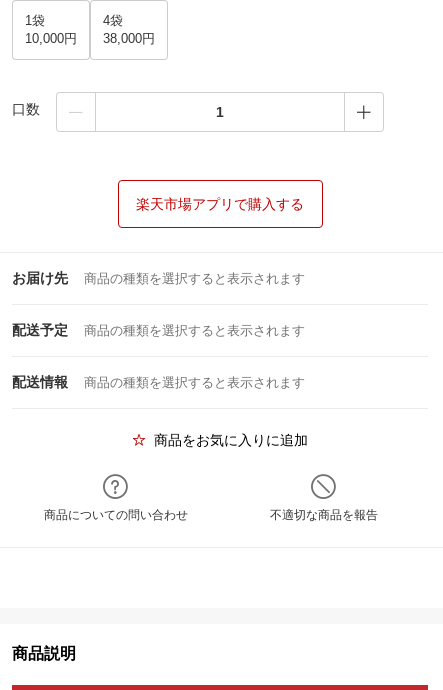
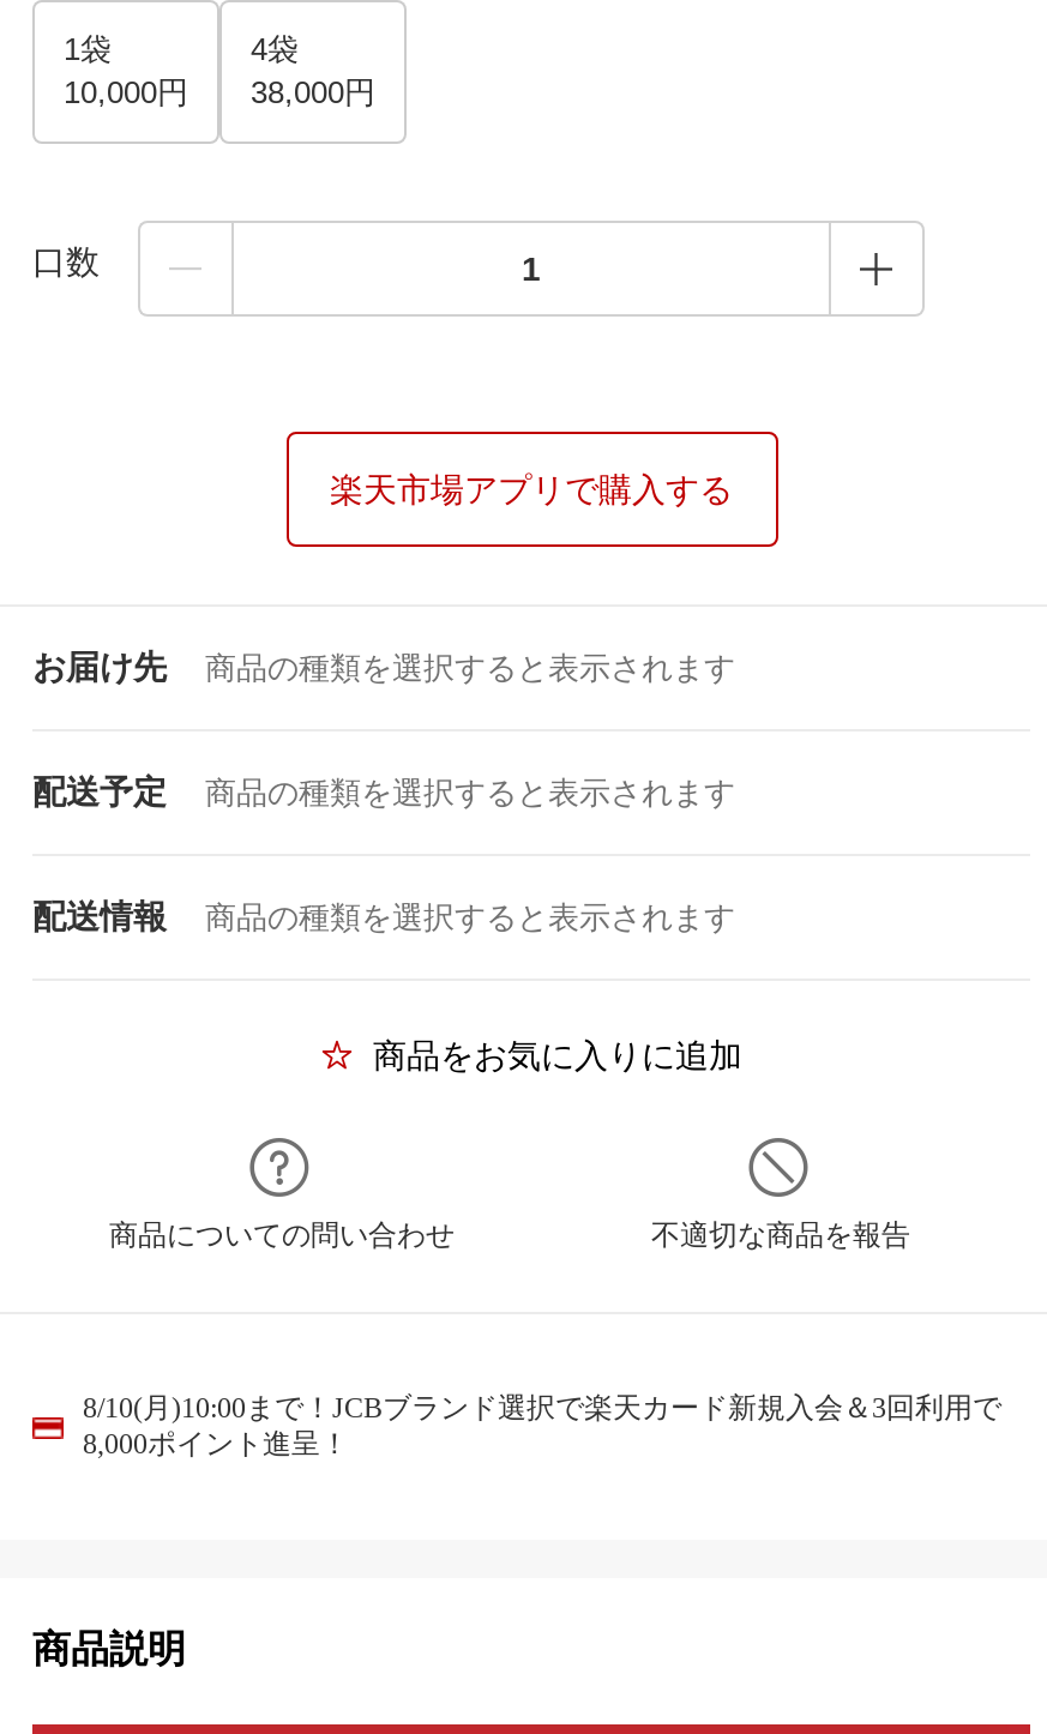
none -> [83,1391,1001,1461] 8/10(月)10:00まで！JCBブランド選択で楽天カード新規入会＆3回利用で | 8,000ポイント進呈！

